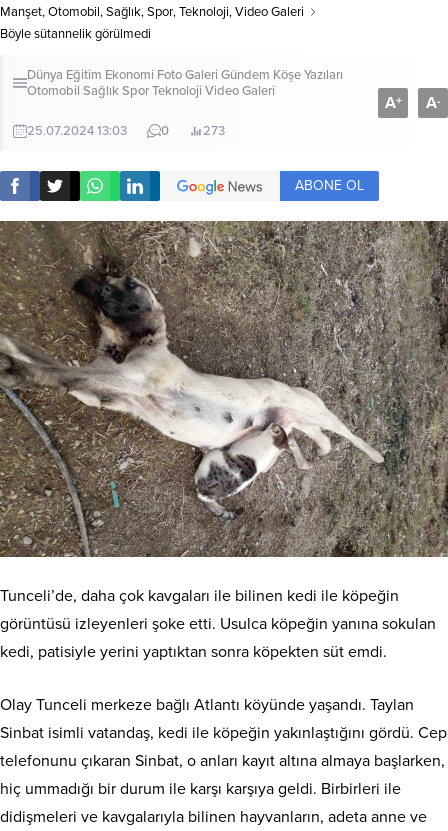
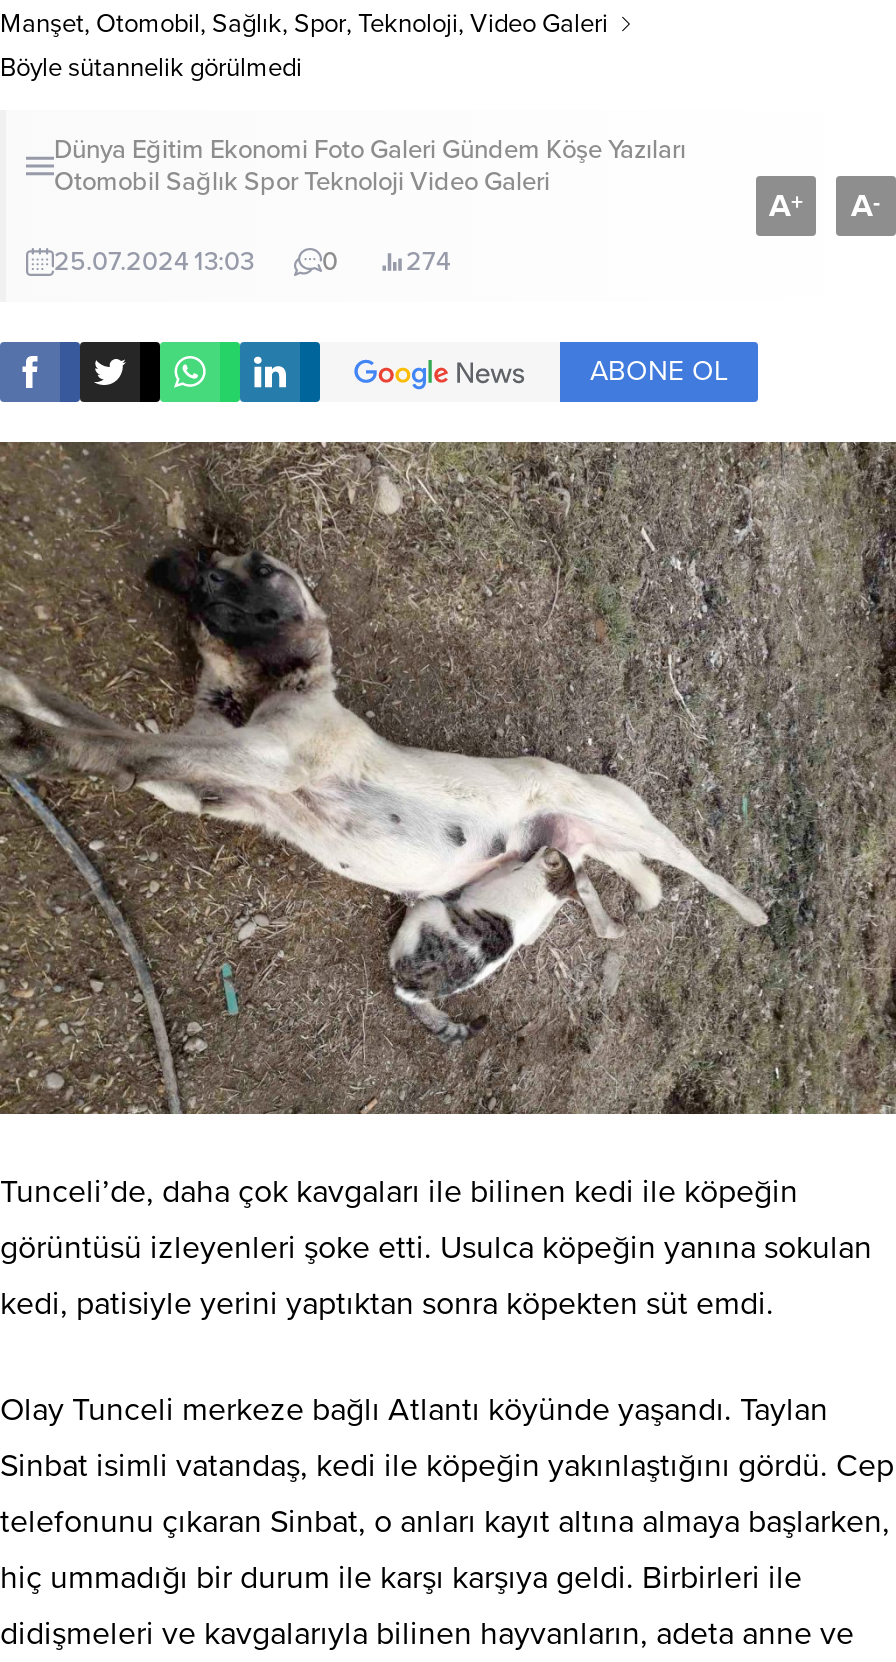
[203,123,225,139] 273 -> [406,246,450,278] 274

